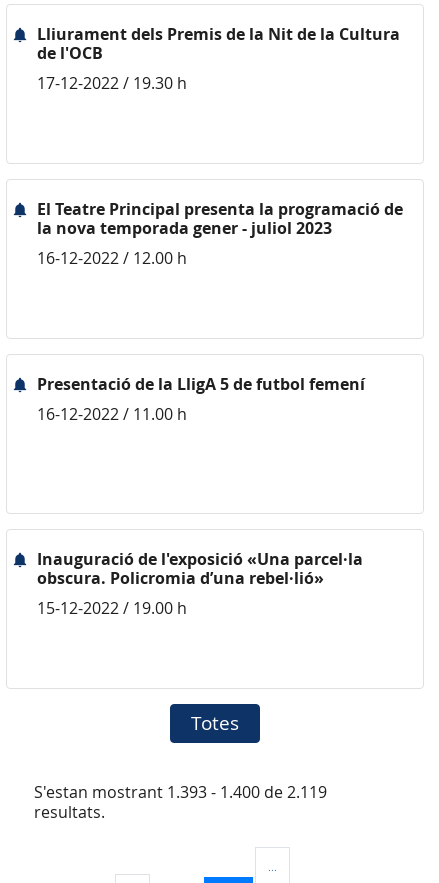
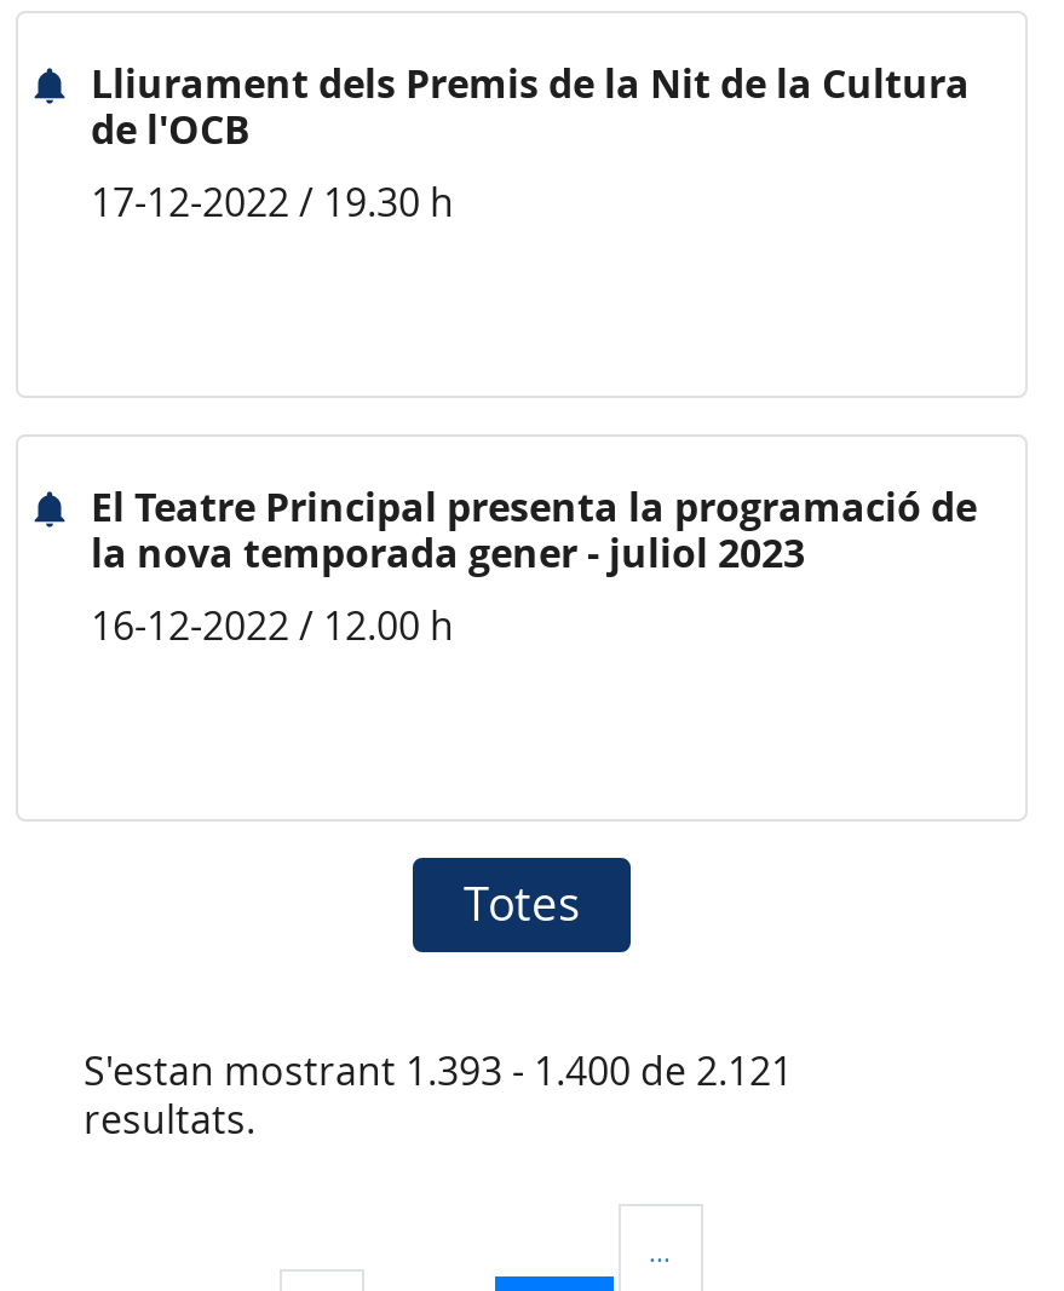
[37,373,365,425] Presentació de la LligA 5 de futbol femení | 16-12-2022 / 11.00 h -> none
[37,548,363,619] Inauguració de l'exposició «Una parcel·la | obscura. Policromia d’una rebel·lió» | 15-12-2022 / 19.00 h -> none
[34,781,327,803] S'estan mostrant 1.393 - 1.400 de 2.119 -> [84,1044,793,1097] S'estan mostrant 1.393 - 1.400 de 2.121

